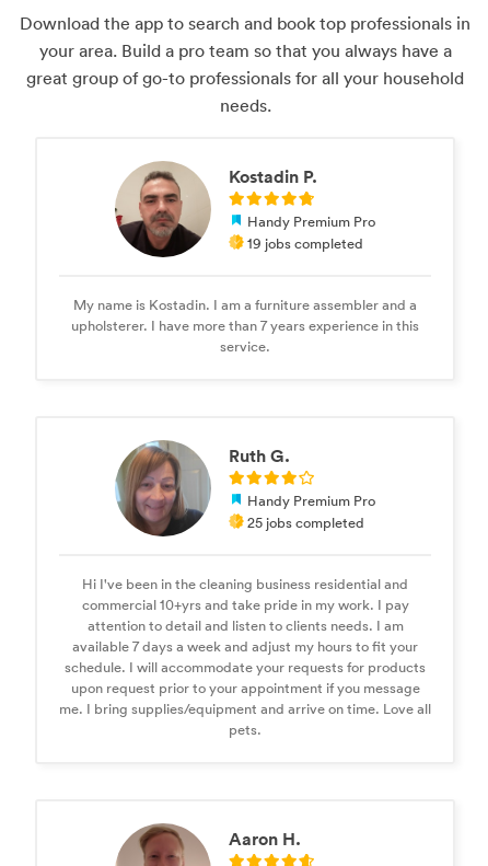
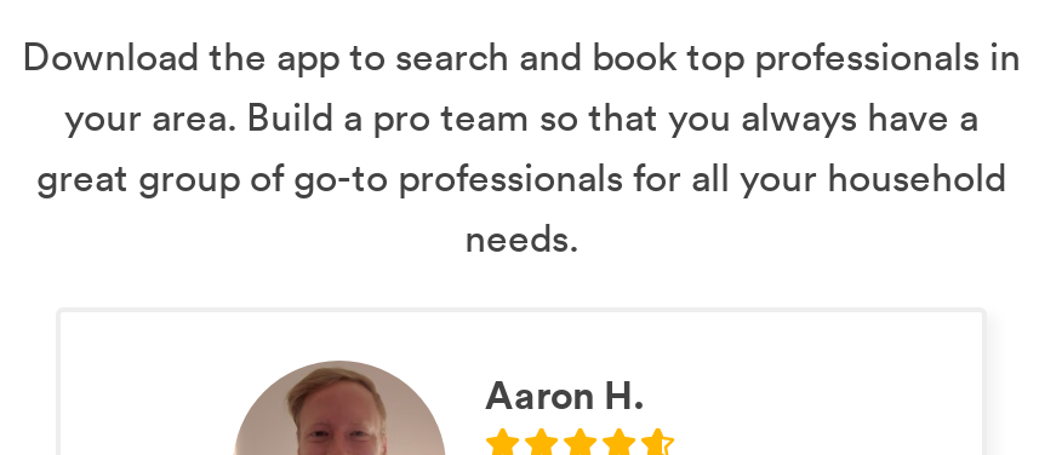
[71,163,419,356] [image] | Kostadin P. | Handy Premium Pro | 19 jobs completed | My name is Kostadin. I am a furniture assembler and a | upholsterer. I have more than 7 years experience in this | service. -> none
[59,439,431,739] [image] | Ruth G. | Handy Premium Pro | 25 jobs completed | Hi I've been in the cleaning business residential and | commercial 10+yrs and take pride in my work. I pay | attention to detail and listen to clients needs. I am | available 7 days a week and adjust my hours to fit your | schedule. I will accommodate your requests for products | upon request prior to your appointment if you message | me. I bring supplies/equipment and arrive on time. Love all | pets. -> none

